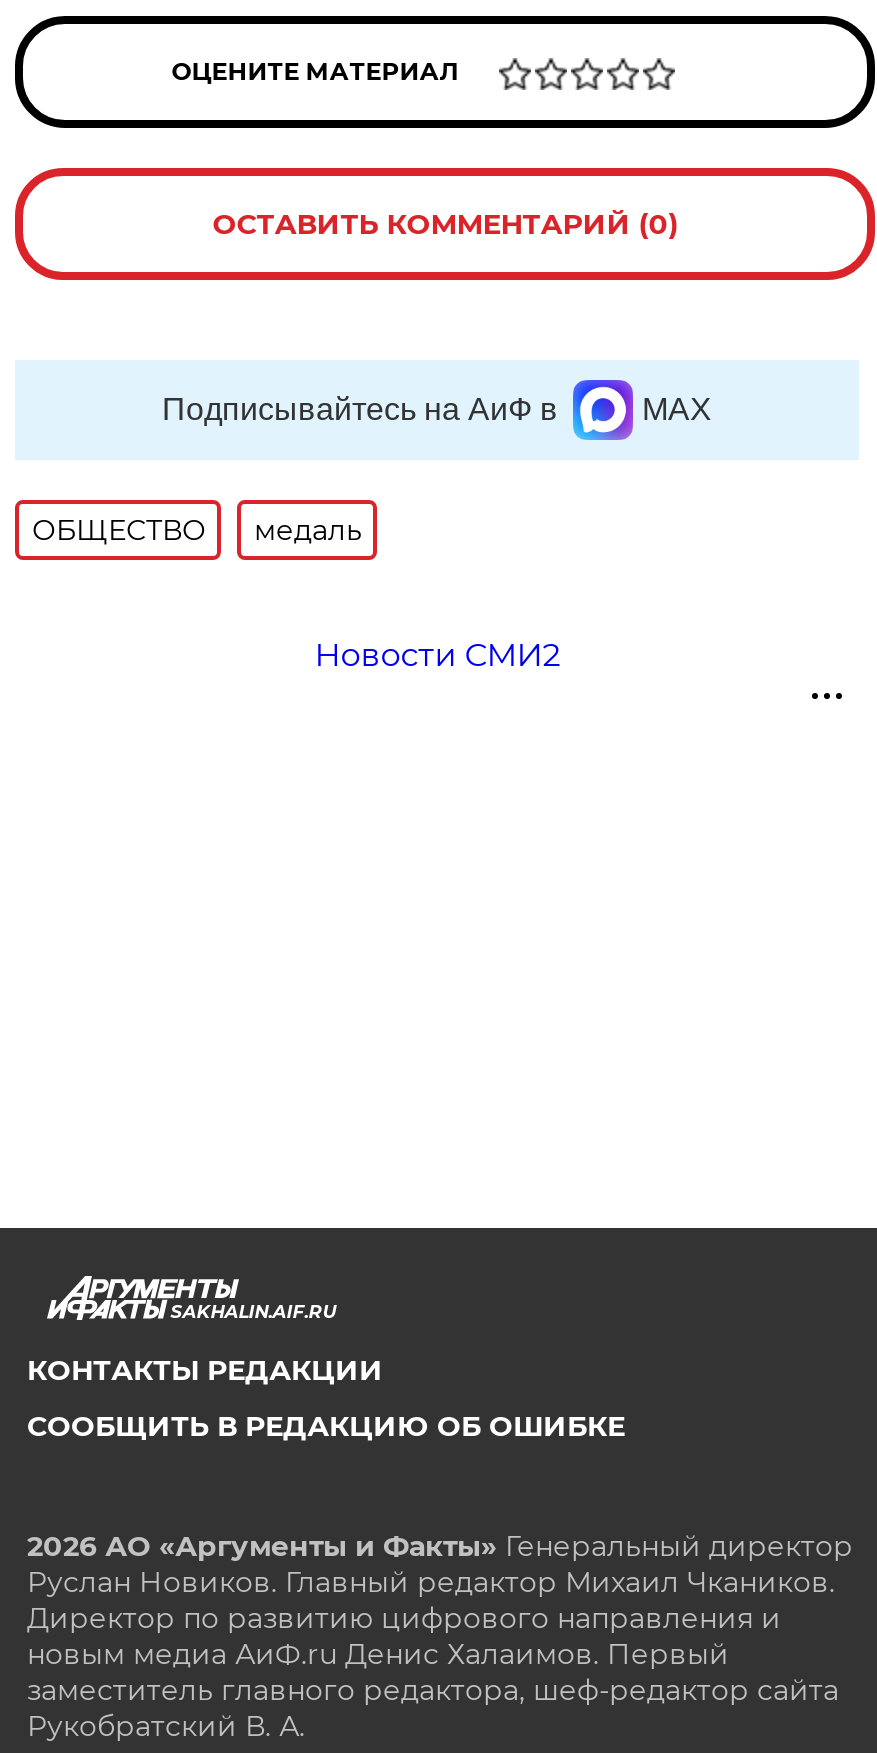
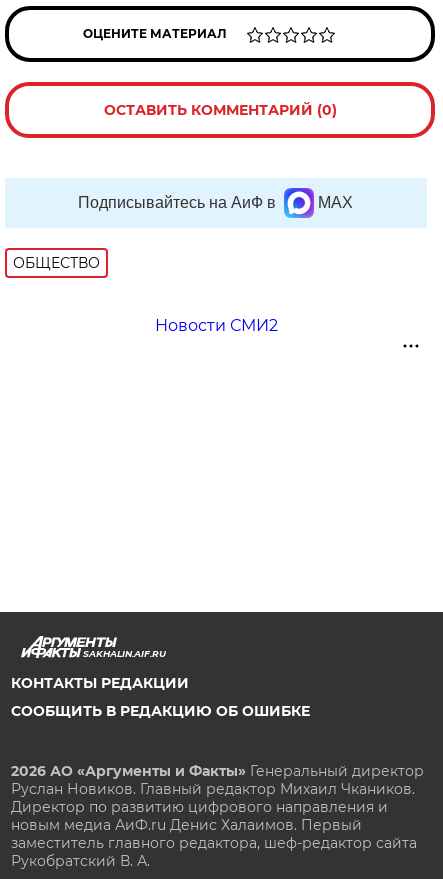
[254,512,362,548] медаль -> none

